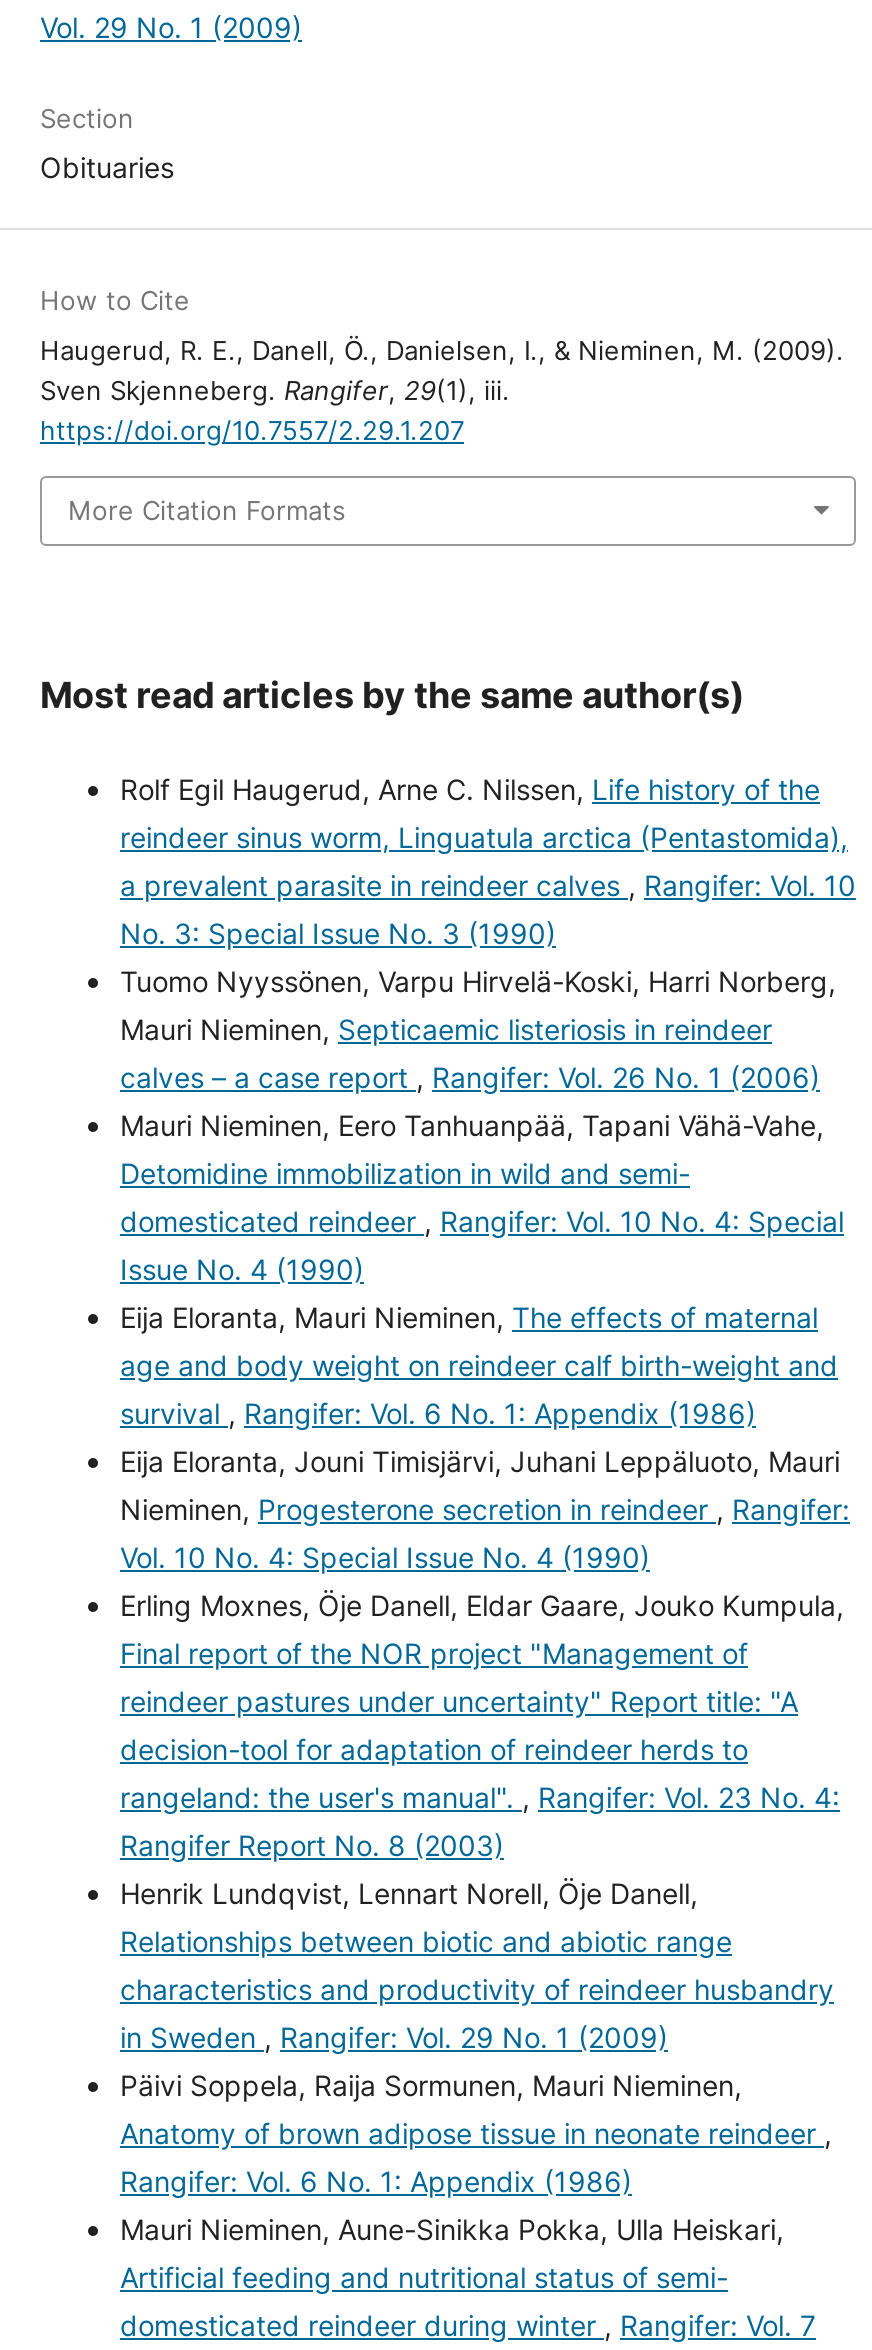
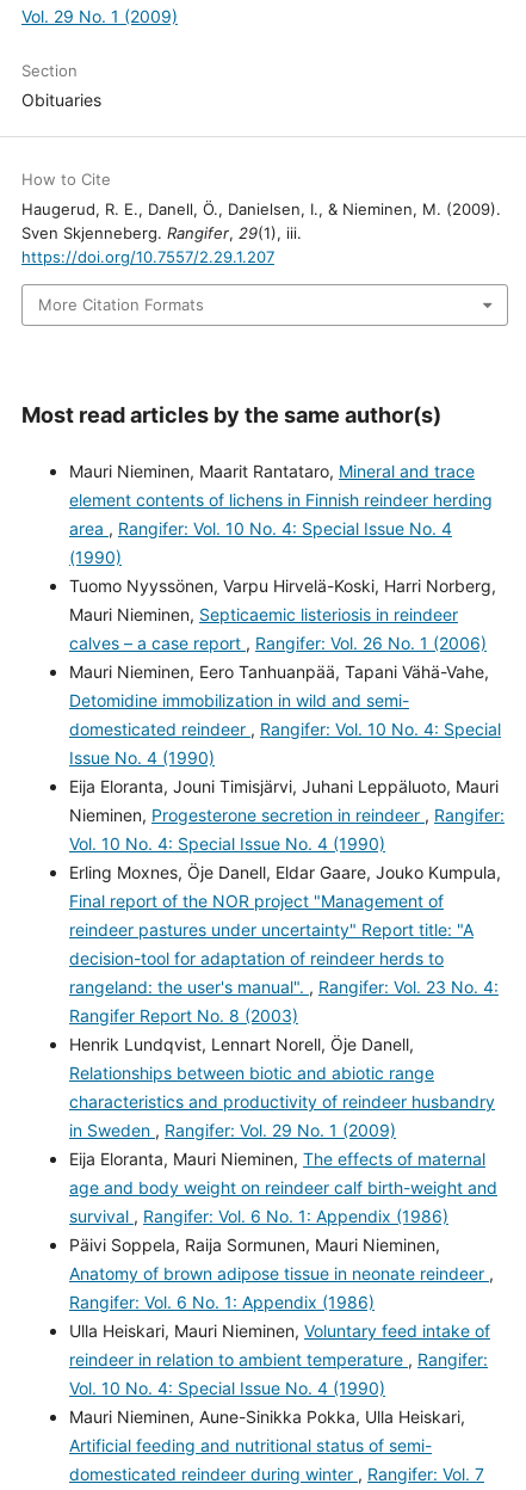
[120,771,856,949] Rolf Egil Haugerud, Arne C. Nilssen, Life history of the | reindeer sinus worm, Linguatula arctica (Pentastomida), | a prevalent parasite in reindeer calves, Rangifer: Vol. 10 | No. 3: Special Issue No. 3 (1990) -> [69,460,493,567] Mauri Nieminen, Maarit Rantataro, Mineral and trace | element contents of lichens in Finnish reindeer herding | area, Rangifer: Vol. 10 No. 4: Special Issue No. 4 | (1990)
moved [120,1299,838,1429] -> [69,1148,497,1226]: Eija Eloranta, Mauri Nieminen, The effects of maternal | age and body weight on reindeer calf birth-weight and | survival, Rangifer: Vol. 6 No. 1: Appendix (1986)
moved [120,1443,850,2053] -> [69,776,505,1140]: Eija Eloranta, Jouni Timisjärvi, Juhani Leppäluoto, Mauri | Nieminen, Progesterone secretion in reindeer, Rangifer: | Vol. 10 No. 4: Special Issue No. 4 (1990) | ... | characteristics and productivity of reindeer husbandry | in Sweden, Rangifer: Vol. 29 No. 1 (2009)
none -> [69,1320,490,1398] Ulla Heiskari, Mauri Nieminen, Voluntary feed intake of | reindeer in relation to ambient temperature, Rangifer: | Vol. 10 No. 4: Special Issue No. 4 (1990)

